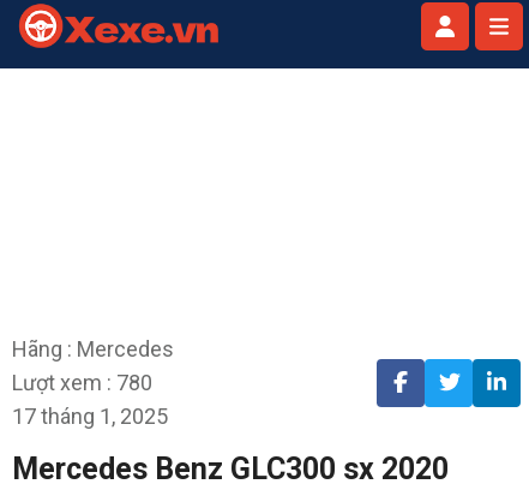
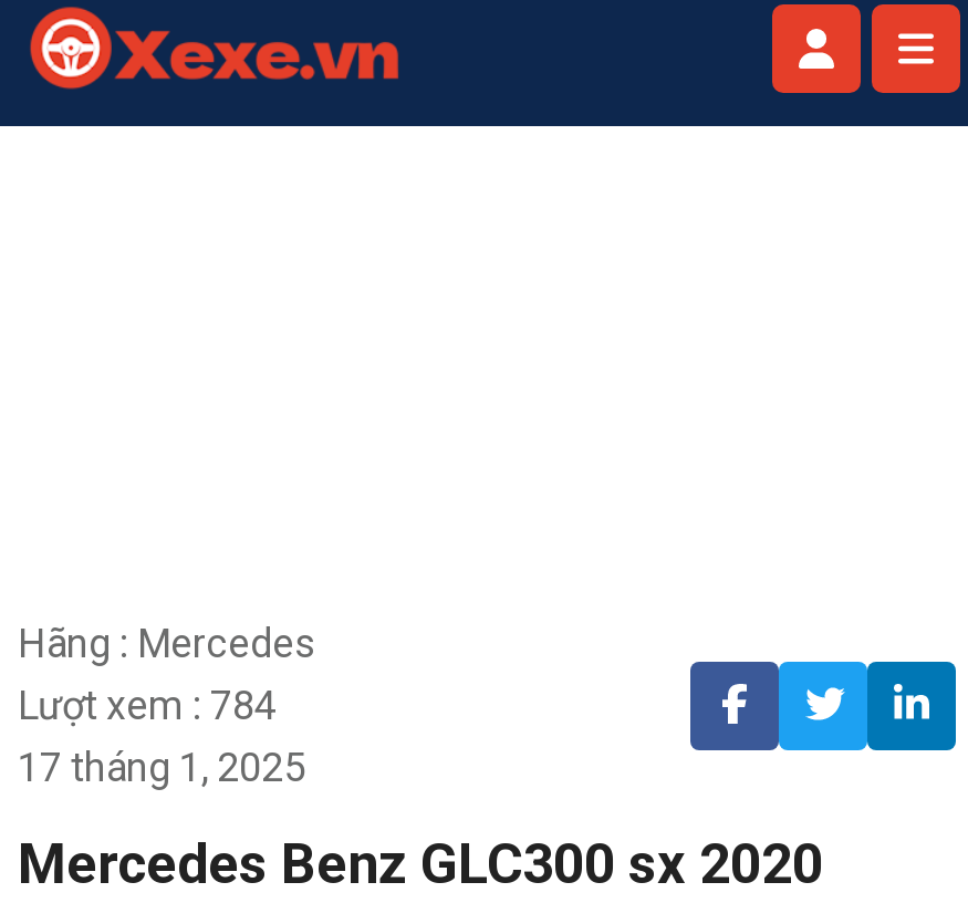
[12,370,152,395] Lượt xem : 780 -> [18,682,277,728] Lượt xem : 784

